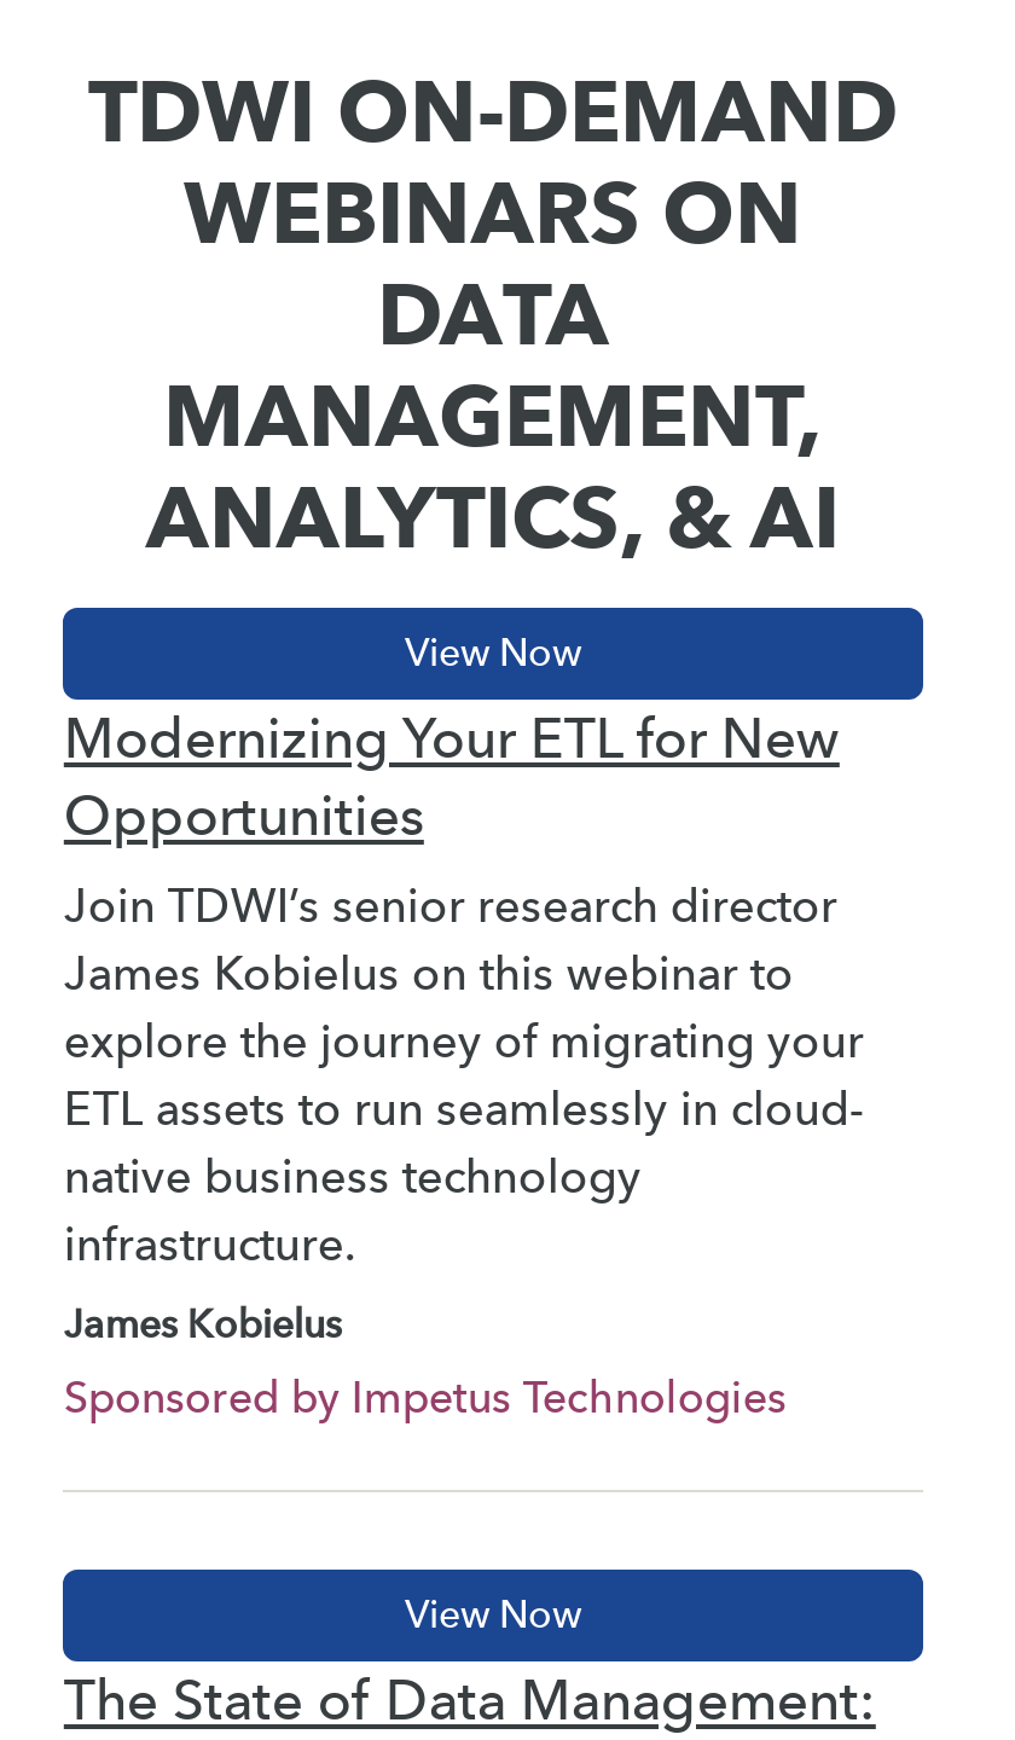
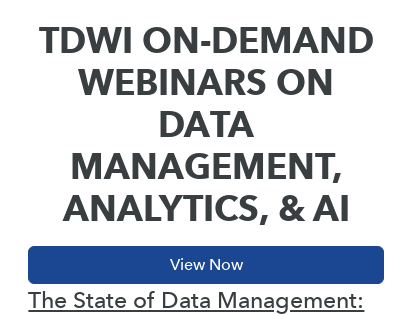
[64,704,864,1425] Modernizing Your ETL for New | Opportunities | Join TDWI’s senior research director | James Kobielus on this webinar to | explore the journey of migrating your | ETL assets to run seamlessly in cloud- | native business technology | infrastructure. | James Kobielus | Sponsored by Impetus Technologies -> none

